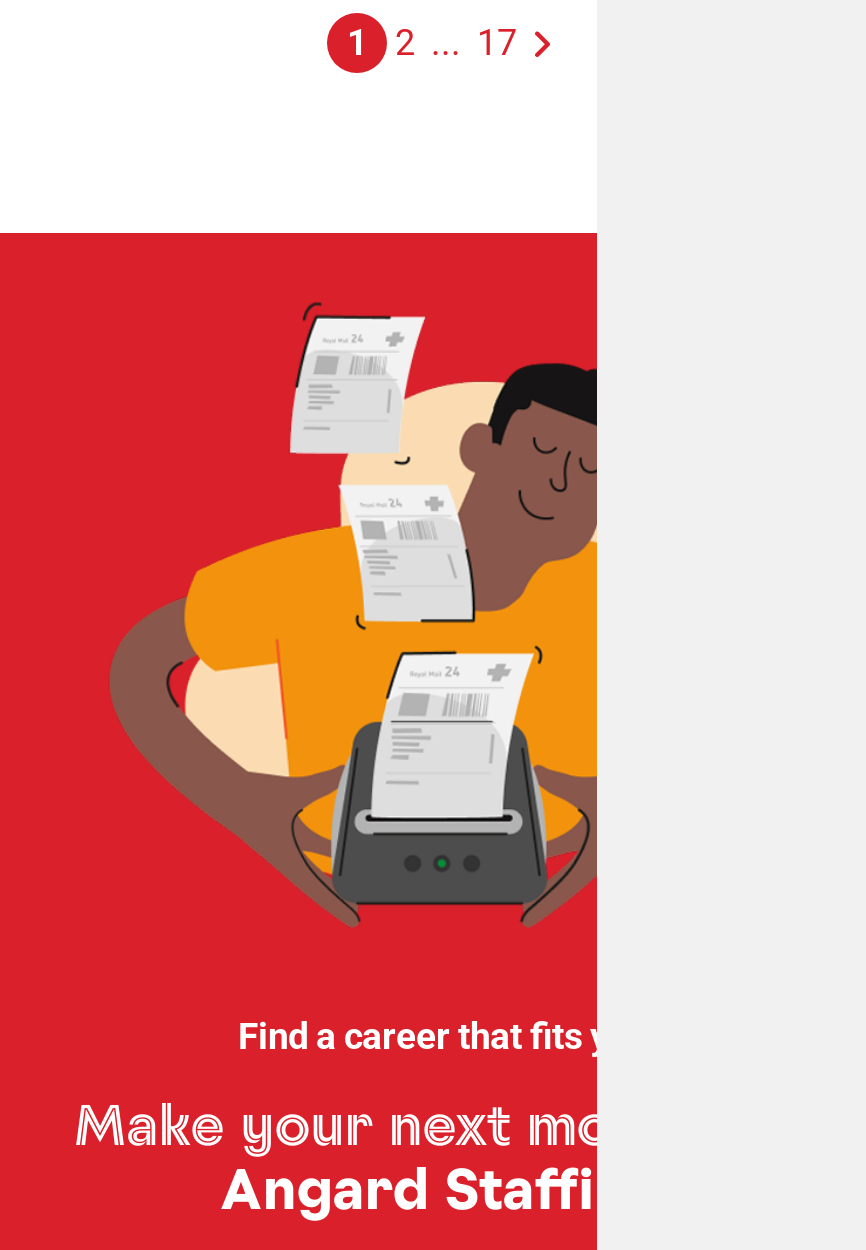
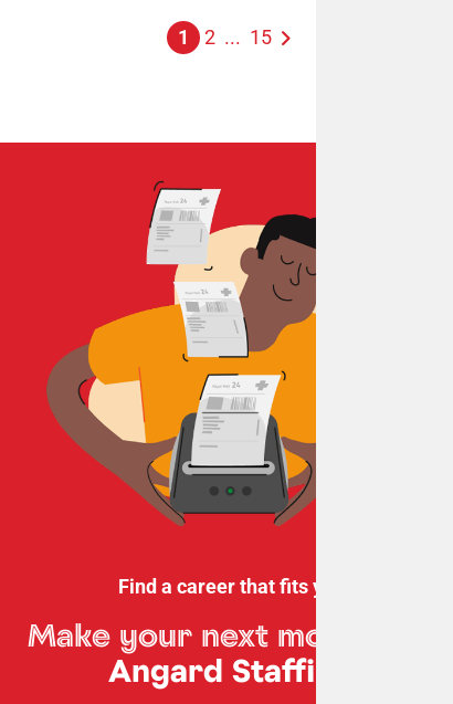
[347,21,517,63] 1 2 ... 17 -> [178,25,272,49] 1 2 ... 15

